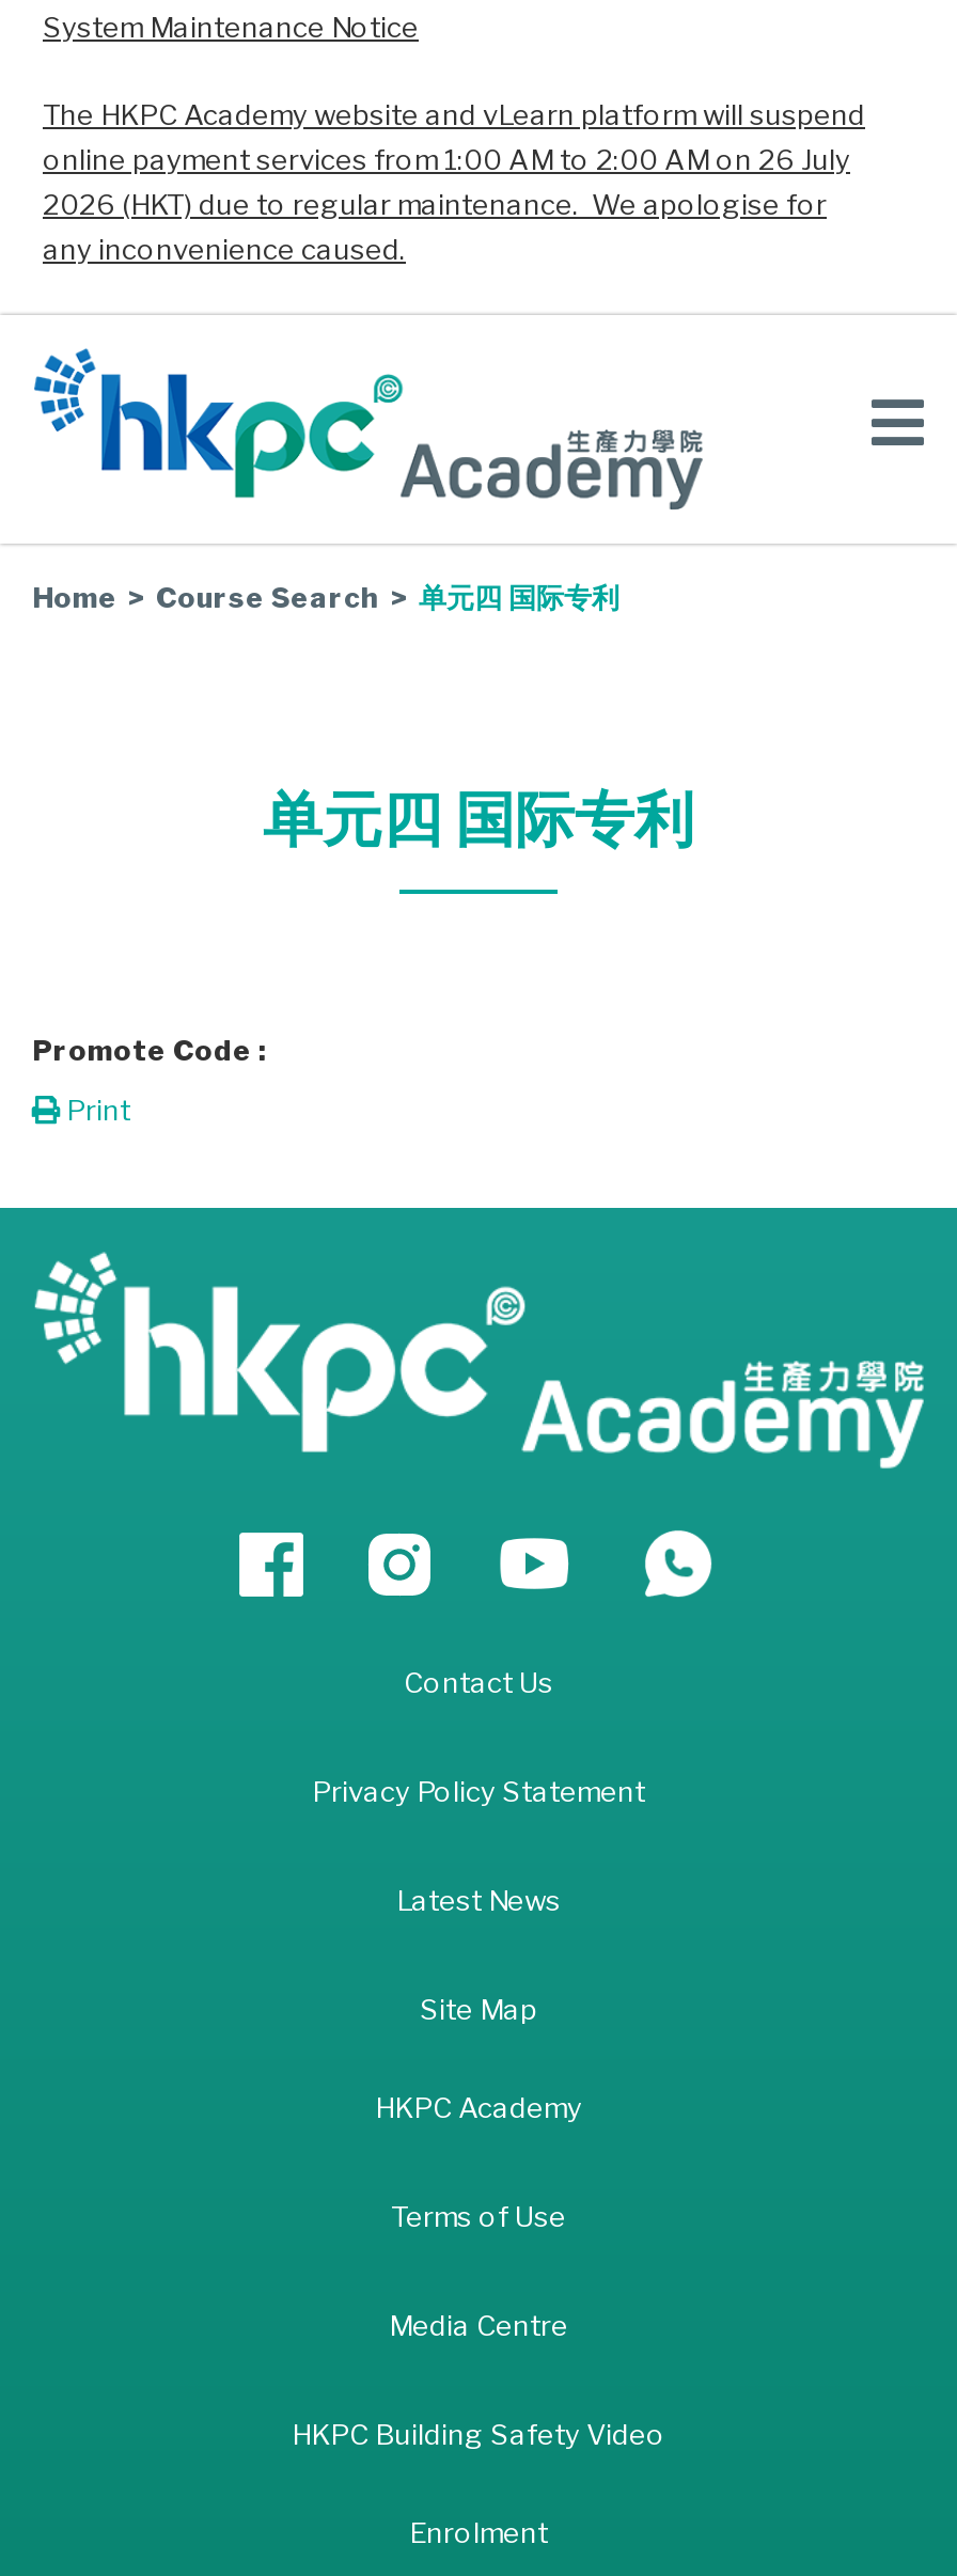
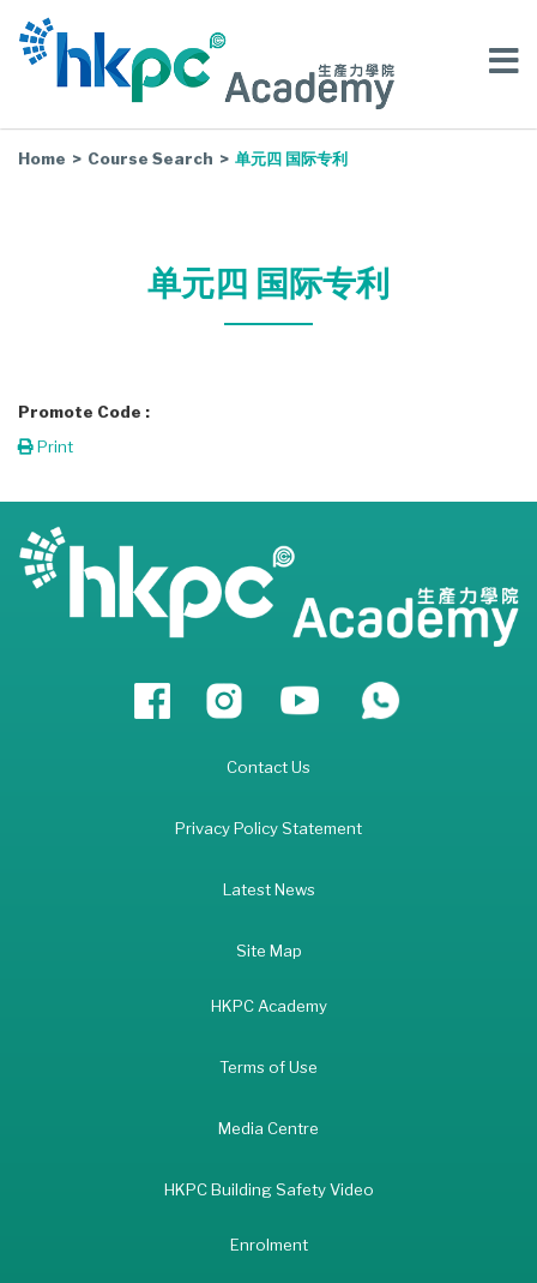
[43,10,865,265] System Maintenance Notice | The HKPC Academy website and vLearn platform will suspend | online payment services from 1:00 AM to 2:00 AM on 26 July | 2026 (HKT) due to regular maintenance. We apologise for | any inconvenience caused. -> none

